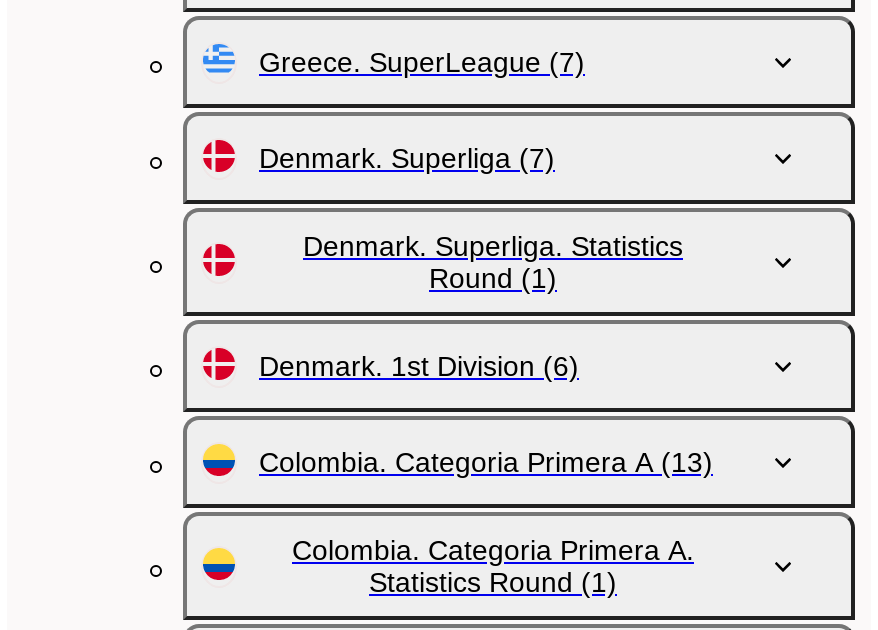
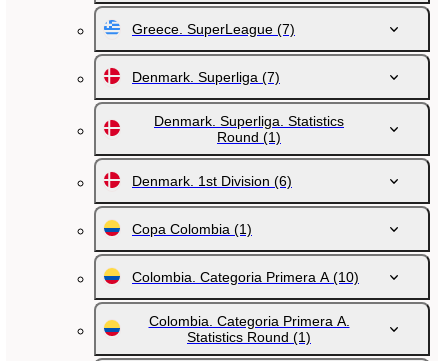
[259,446,713,478] Colombia. Categoria Primera A (13) -> [132,221,359,285] Copa Colombia (1) | Colombia. Categoria Primera A (10)

